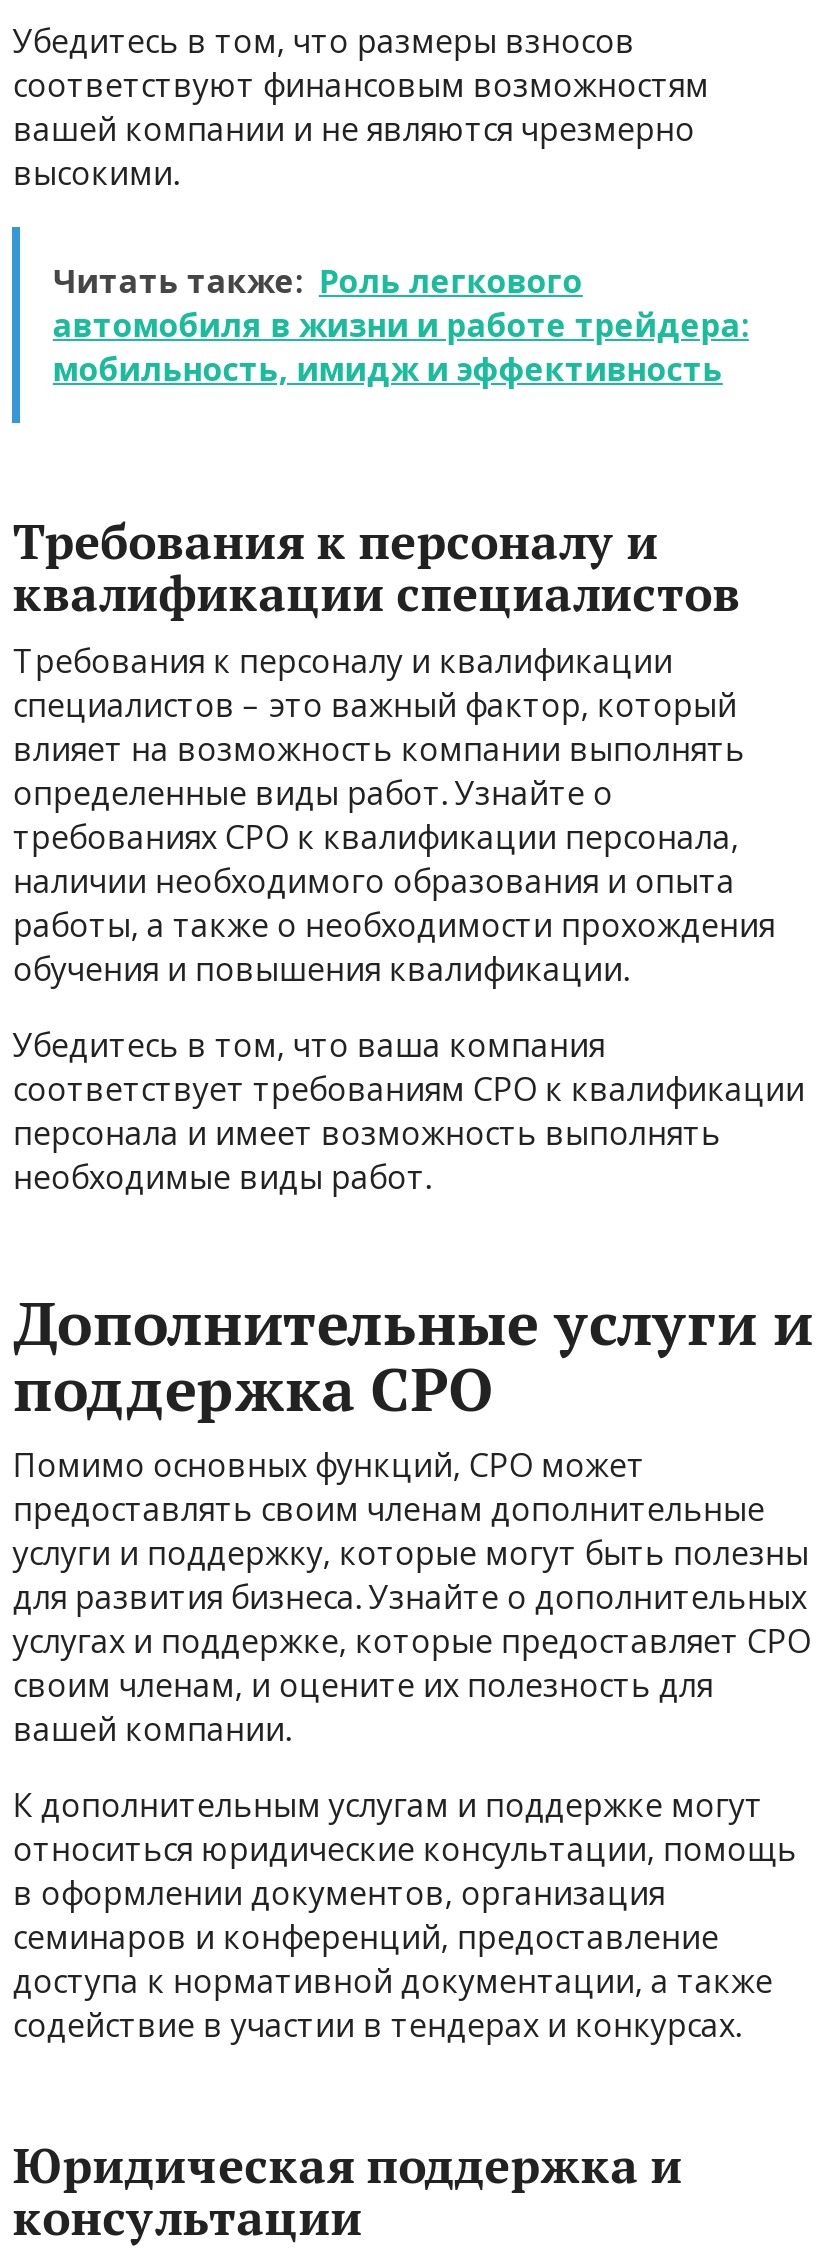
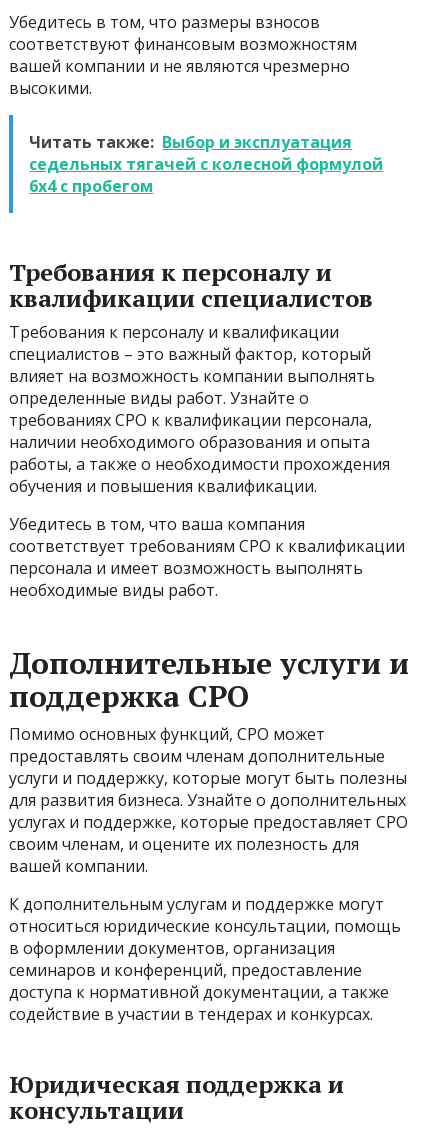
[53,259,749,391] Читать также: Роль легкового | автомобиля в жизни и работе трейдера: | мобильность, имидж и эффективность -> [29,131,383,197] Читать также: Выбор и эксплуатация | седельных тягачей с колесной формулой | 6x4 с пробегом

